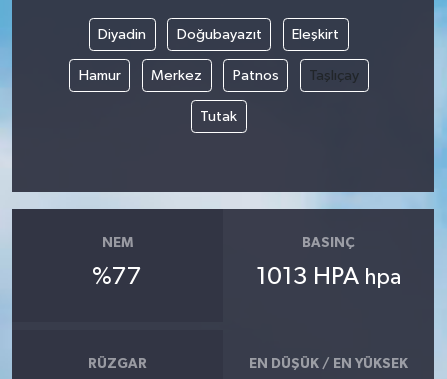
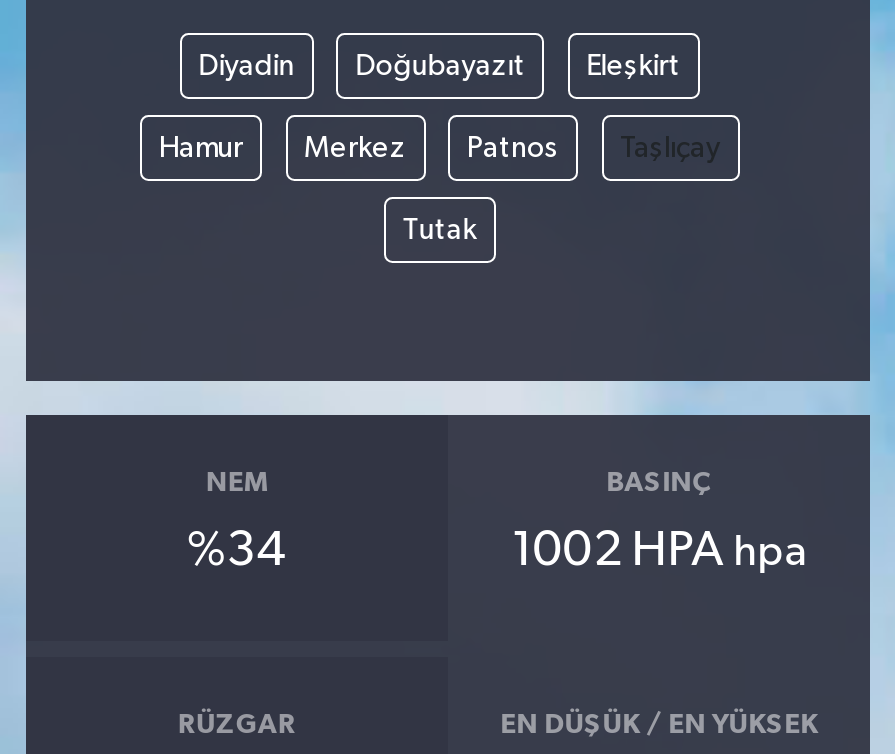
[92,265,142,289] %77 -> [187,527,287,575] %34
[256,265,401,289] 1013 HPA hpa -> [511,527,807,575] 1002 HPA hpa

